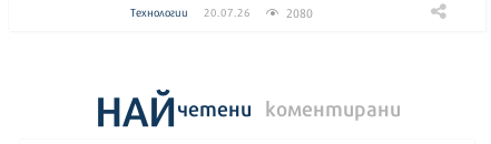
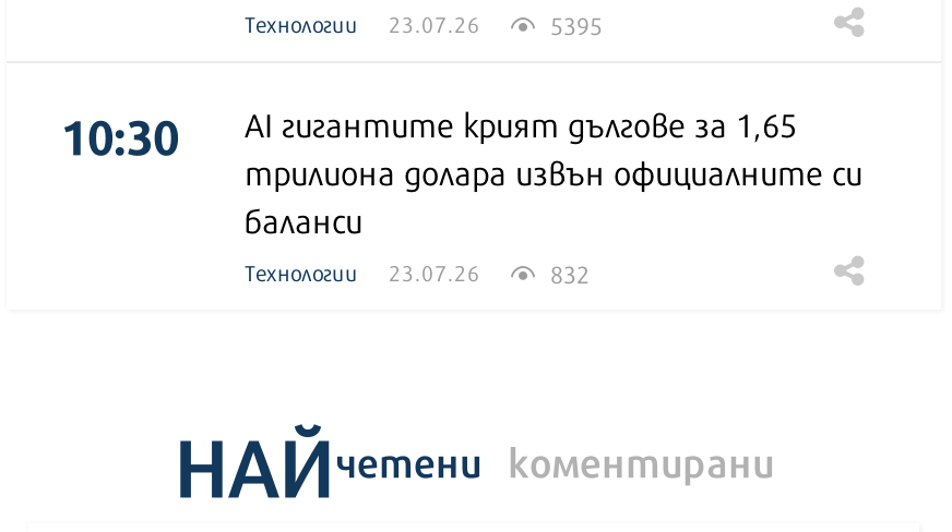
[204,3,313,21] 20.07.26 | 2080 -> [61,6,862,290] 23.07.26 | 5395 | 10:30 | AI гигантите крият дългове за 1,65 | трилиона долара извън официалните си | баланси | Технологии | 23.07.26 | 832

